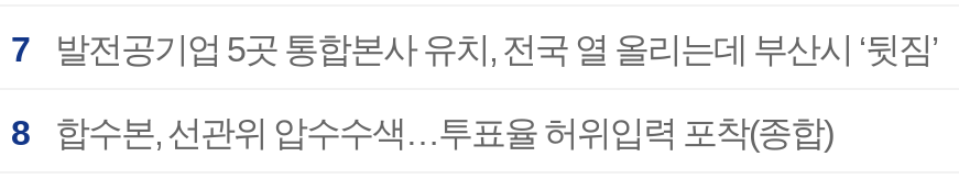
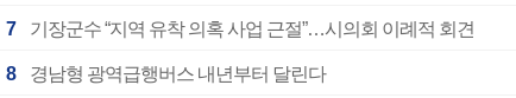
[55,31,938,68] 발전공기업 5곳 통합본사 유치, 전국 열 올리는데 부산시 ‘뒷짐’ -> [30,19,474,39] 기장군수 “지역 유착 의혹 사업 근절”…시의회 이례적 회견
[55,114,832,152] 합수본, 선관위 압수수색…투표율 허위입력 포착(종합) -> [30,64,326,84] 경남형 광역급행버스 내년부터 달린다

